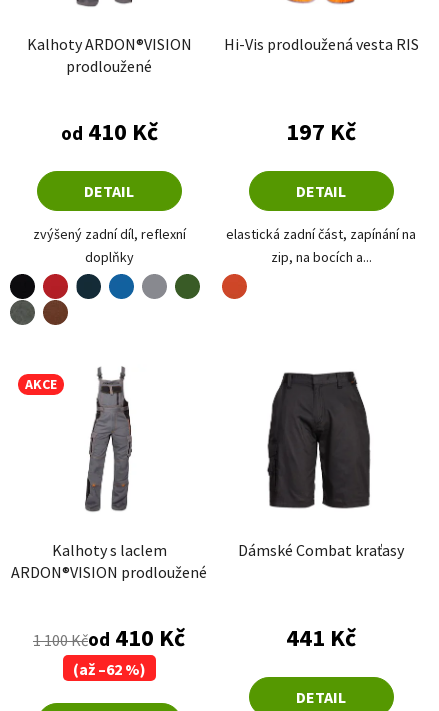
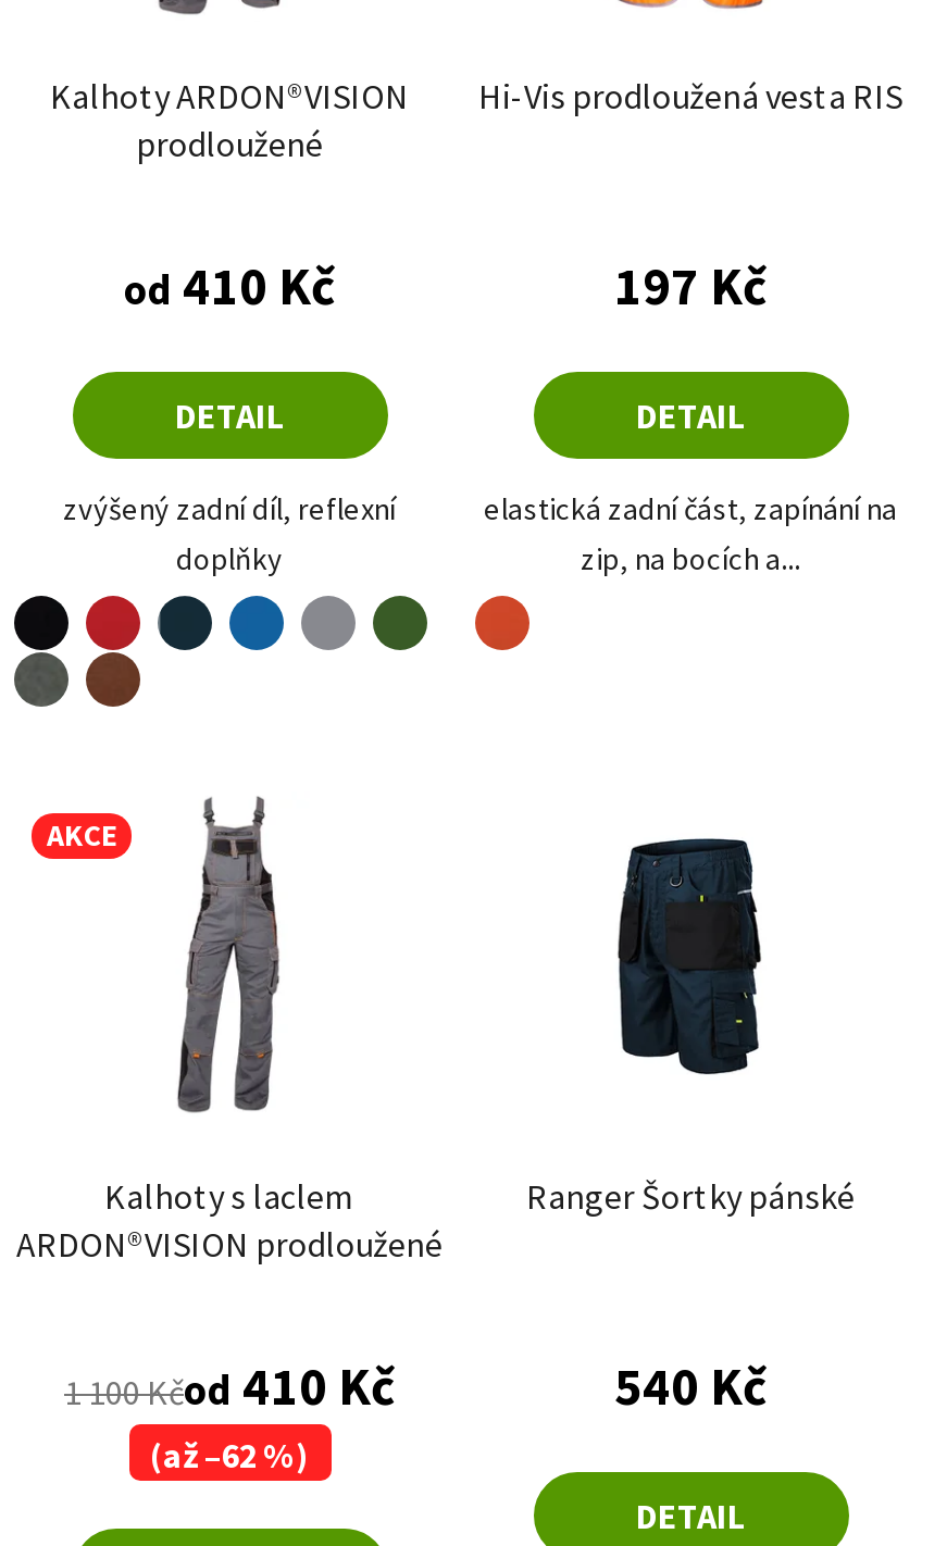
[238,371,404,560] [image] | Dámské Combat kraťasy -> [526,809,855,1217] [image] | Ranger Šortky pánské
[286,622,356,653] 441 Kč -> [614,1352,767,1420] 540 Kč

